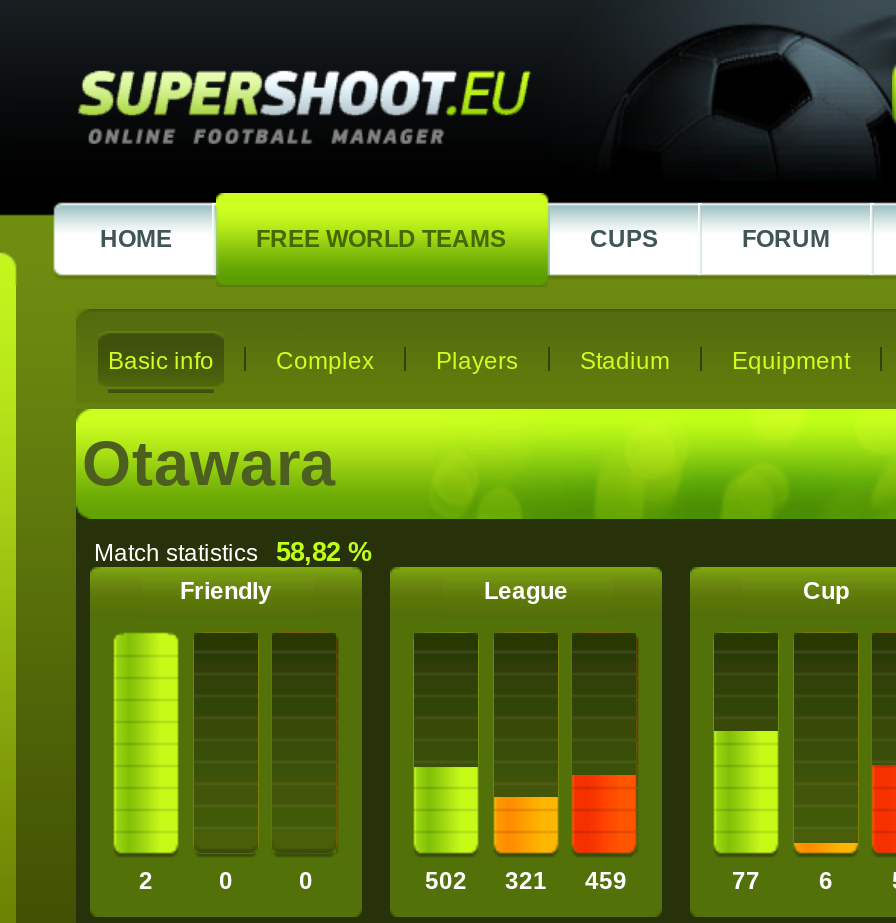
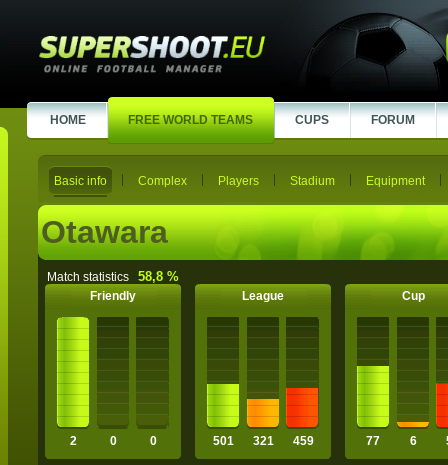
[76,537,372,567] Match statistics 58,82 % -> [38,269,179,284] Match statistics 58,8 %
[425,867,627,895] 502 321 459 -> [212,434,313,448] 501 321 459

